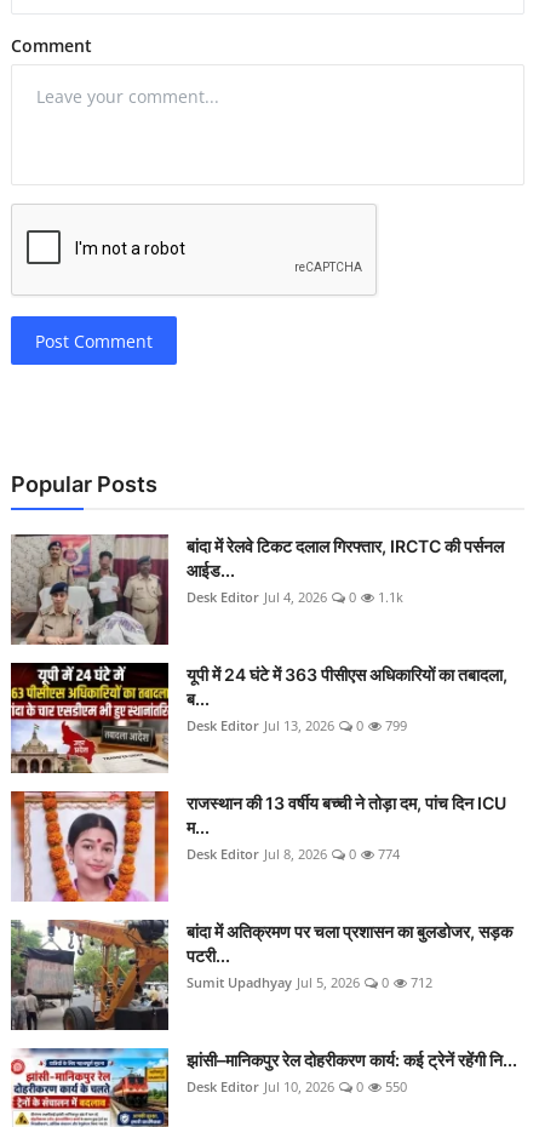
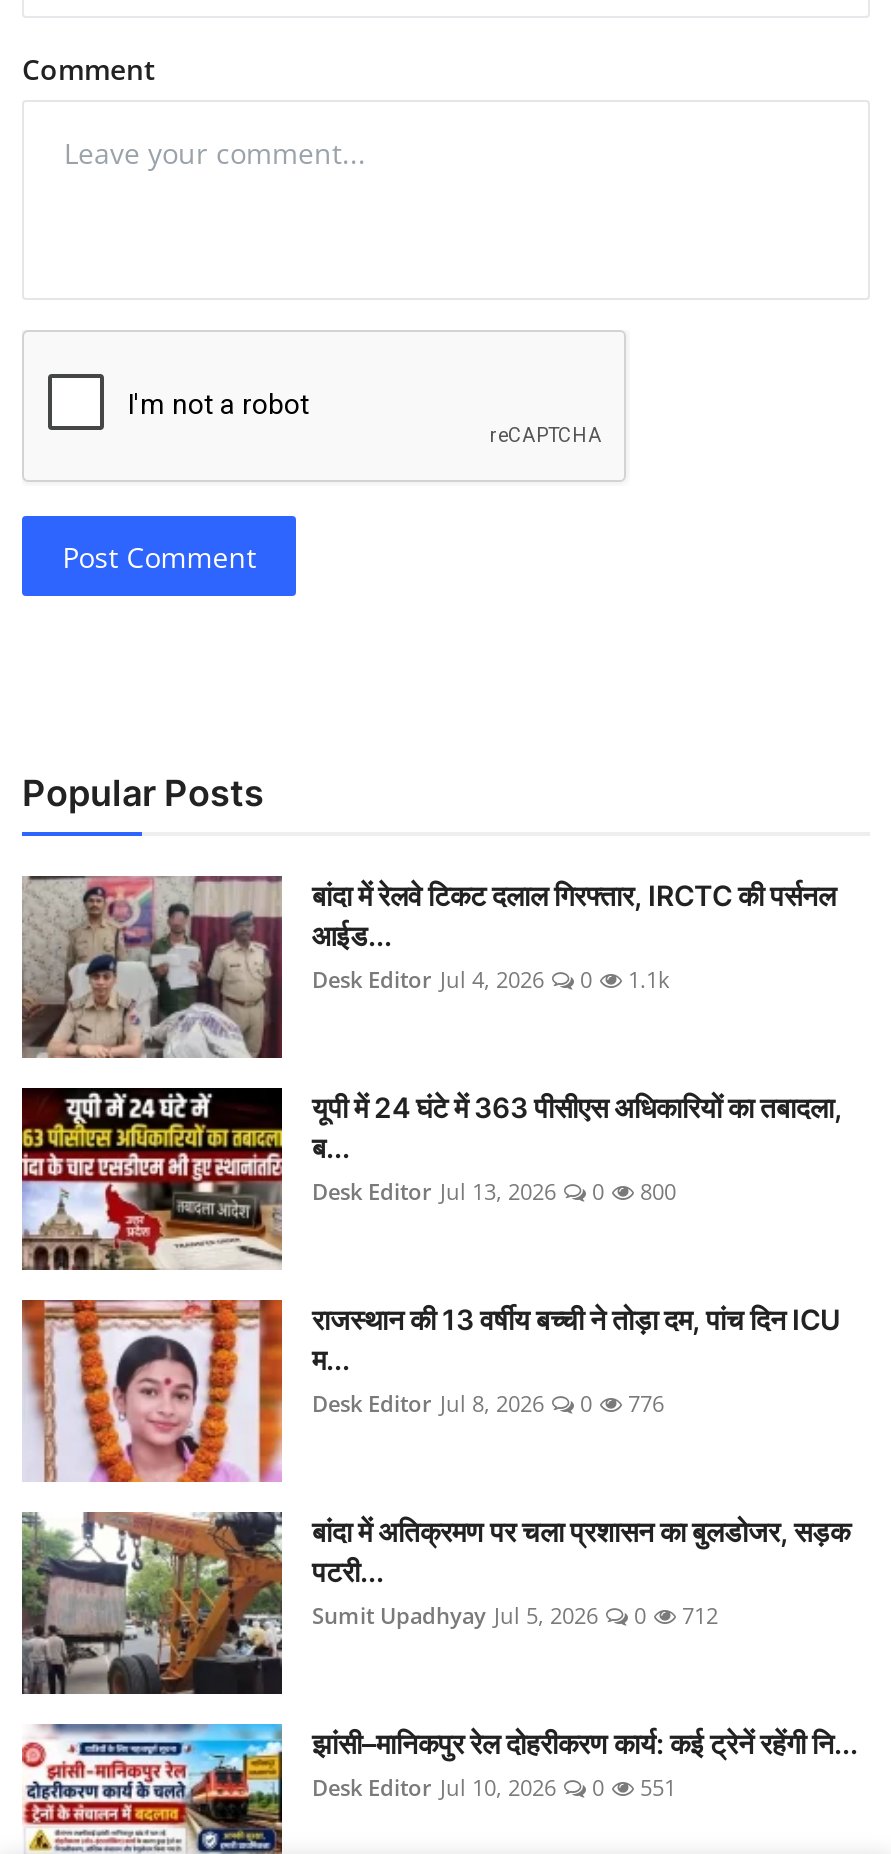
[187,717,407,735] Desk Editor Jul 13, 2026 0 799 -> [312,1177,676,1207] Desk Editor Jul 13, 2026 0 800
[187,845,400,863] Desk Editor Jul 8, 2026 0 774 -> [312,1389,664,1419] Desk Editor Jul 8, 2026 0 776
[187,1078,407,1096] Desk Editor Jul 10, 2026 0 550 -> [312,1773,676,1803] Desk Editor Jul 10, 2026 0 551

